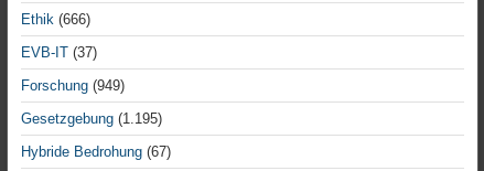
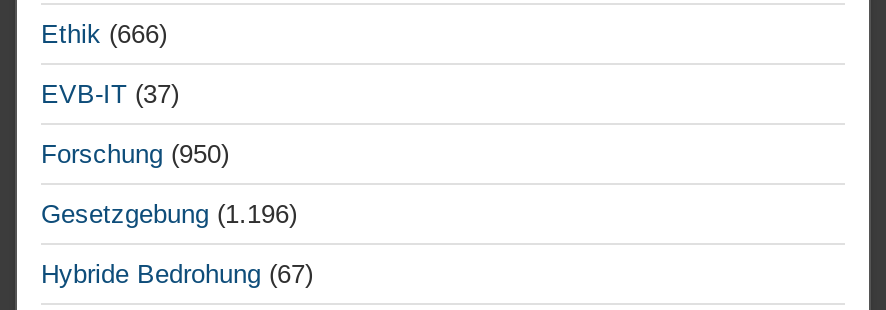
[21,77,125,94] Forschung (949) -> [41,139,229,169] Forschung (950)
[21,110,162,127] Gesetzgebung (1.195) -> [41,199,297,229] Gesetzgebung (1.196)

